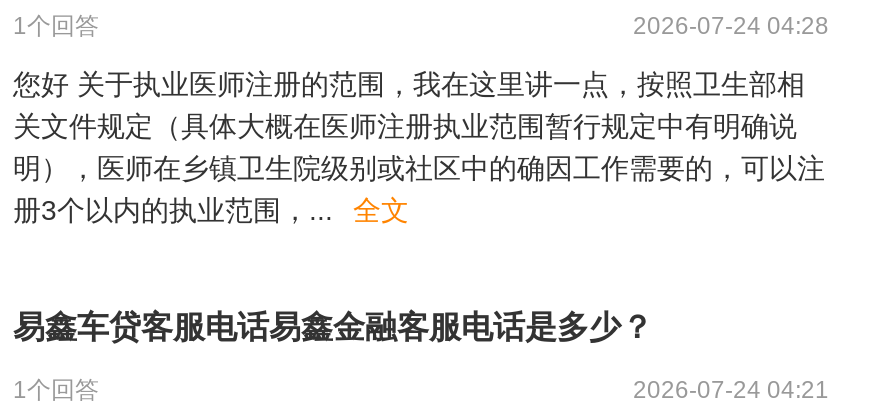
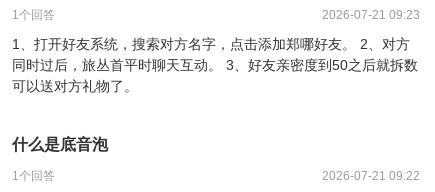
[633,12,829,40] 2026-07-24 04:28 -> [322,8,420,22] 2026-07-21 09:23
[13,68,825,226] 您好 关于执业医师注册的范围，我在这里讲一点，按照卫生部相 | 关文件规定（具体大概在医师注册执业范围暂行规定中有明确说 | 明），医师在乡镇卫生院级别或社区中的确因工作需要的，可以注 | 册3个以内的执业范围，... | 全文 -> [12,36,418,94] 1、打开好友系统，搜索对方名字，点击添加郑哪好友。 2、对方 | 同时过后，旅丛首平时聊天互动。 3、好友亲密度到50之后就拆数 | 可以送对方礼物了。
[13,310,653,344] 易鑫车贷客服电话易鑫金融客服电话是多少？ -> [12,136,108,153] 什么是底音泡
[633,376,829,404] 2026-07-24 04:21 -> [322,169,420,183] 2026-07-21 09:22

